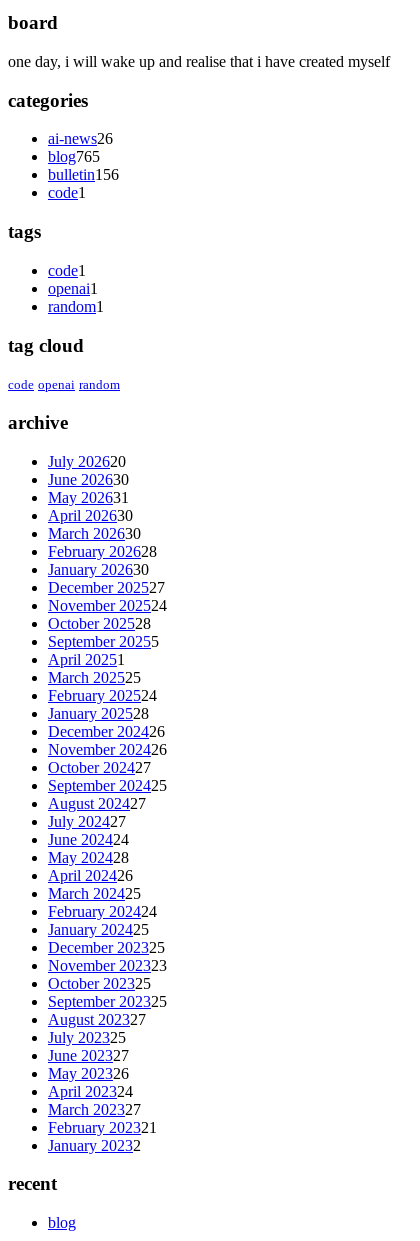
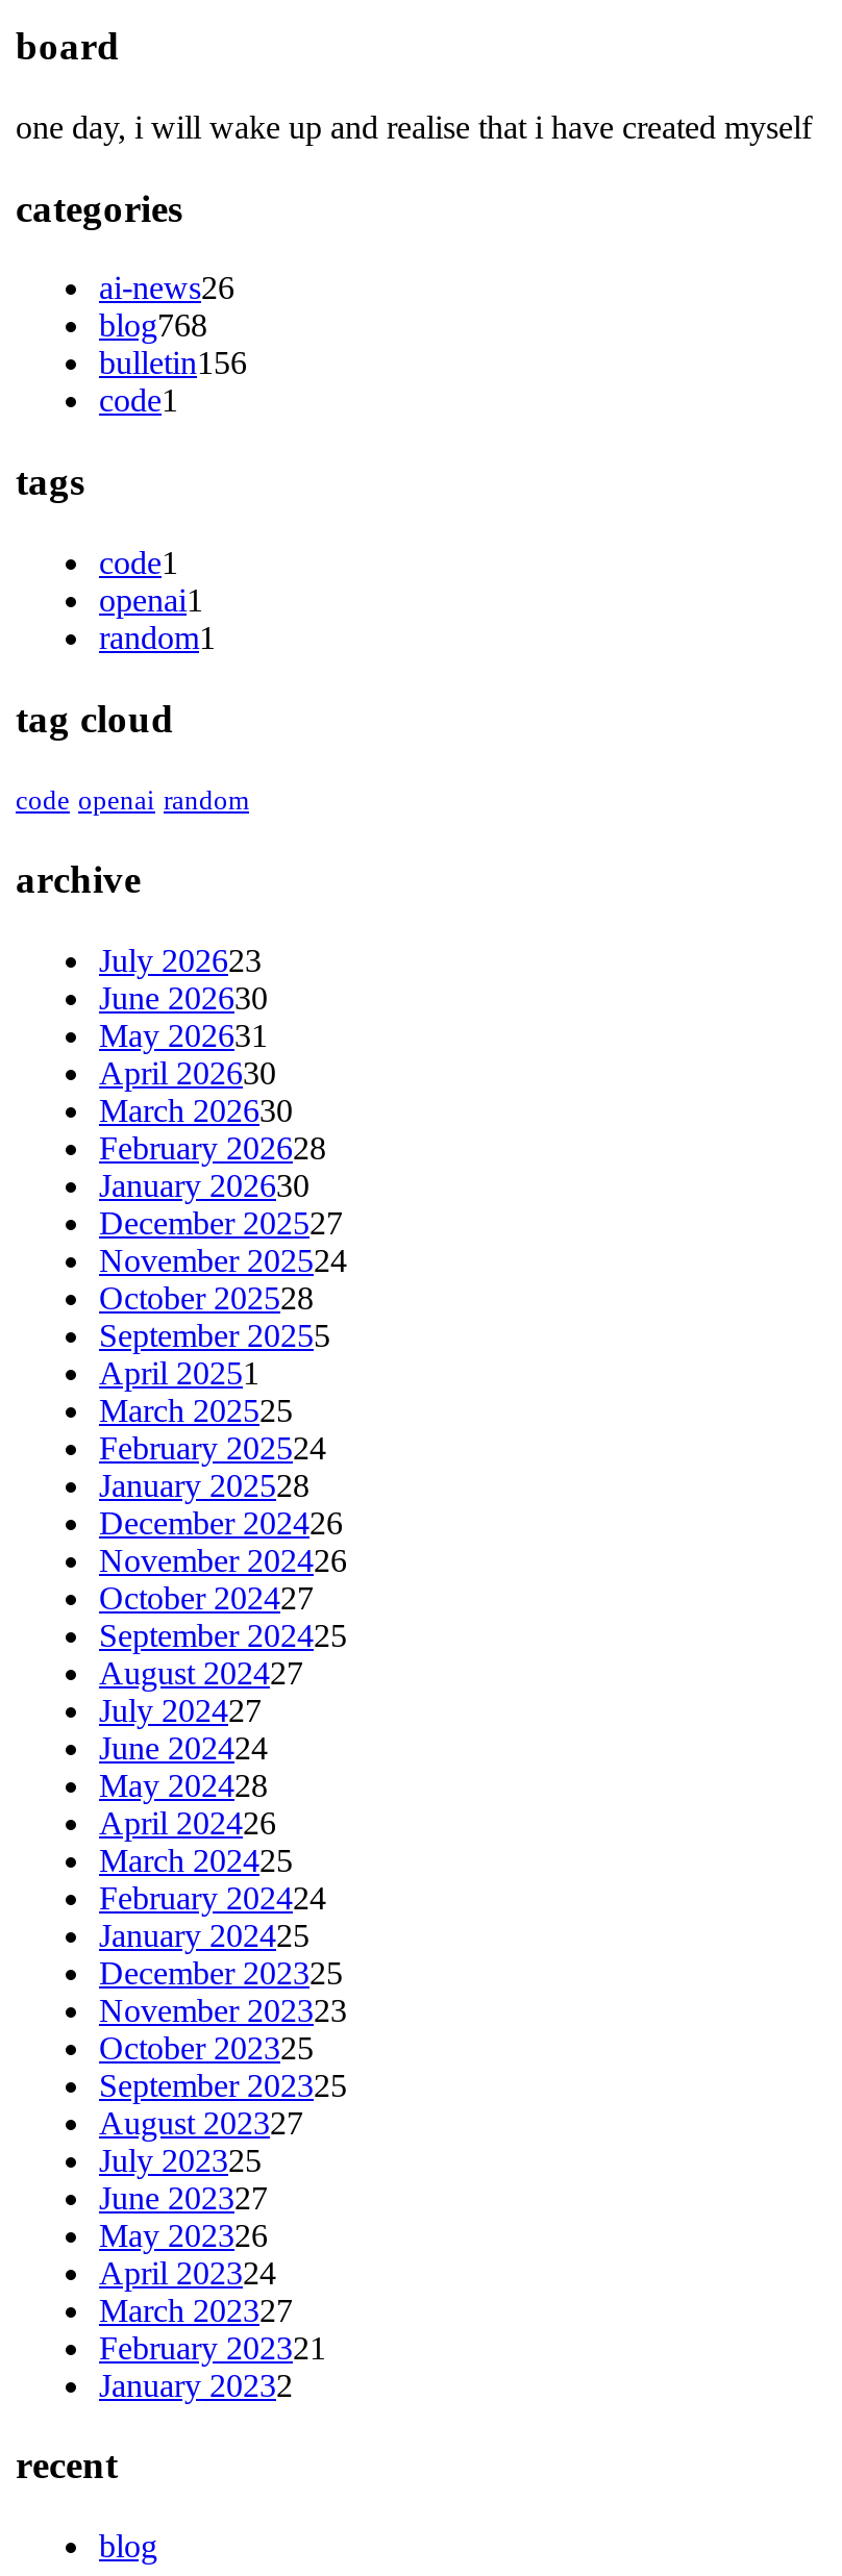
[48,148,100,165] blog765 -> [99,308,207,344] blog768
[48,453,126,470] July 202620 -> [99,942,262,977] July 202623

